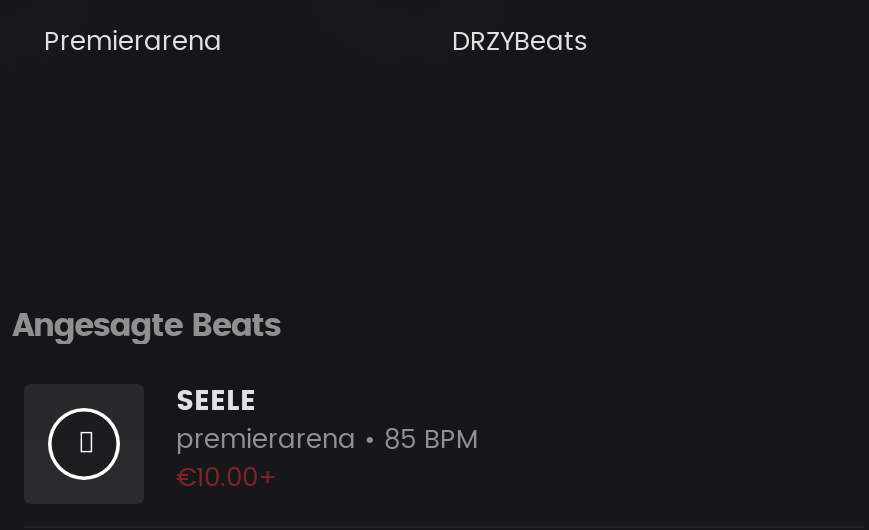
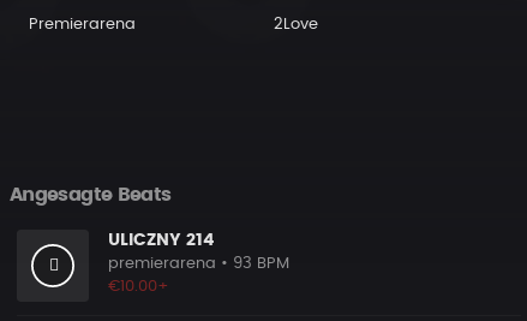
[452,30,588,56] DRZYBeats -> [274,17,318,32] 2Love
[176,388,478,454] SEELE | premierarena • 85 BPM -> [108,232,289,272] ULICZNY 214 | premierarena • 93 BPM

